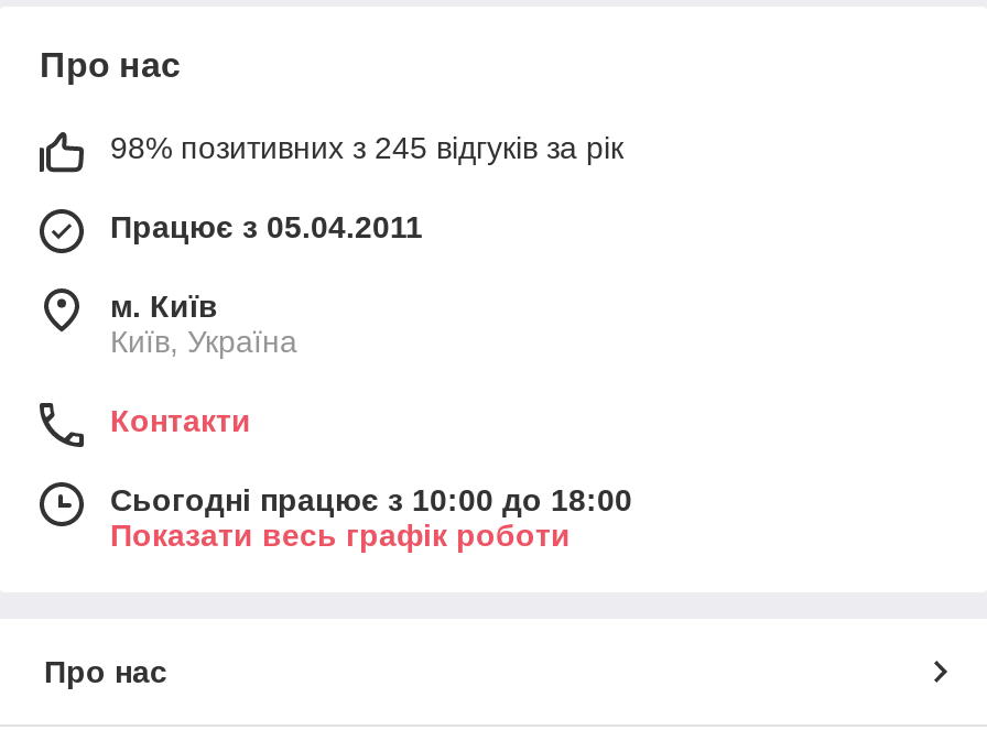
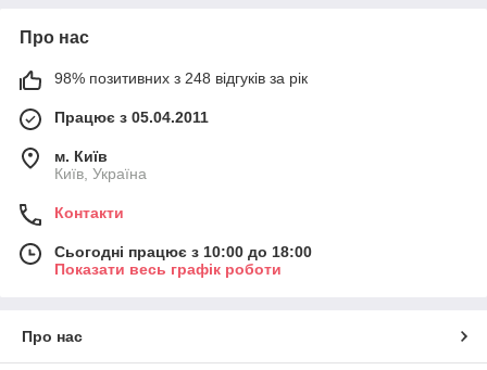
[110,129,623,165] 98% позитивних з 245 відгуків за рік -> [54,69,308,87] 98% позитивних з 248 відгуків за рік

